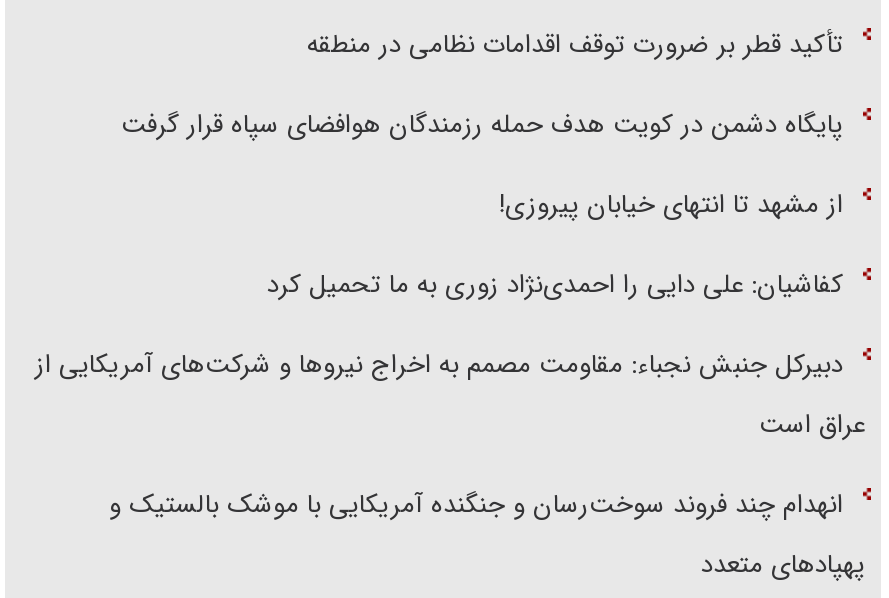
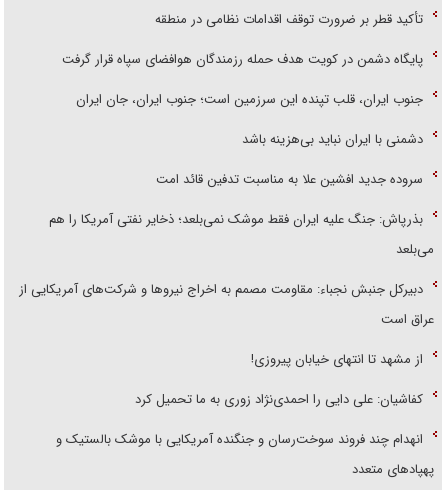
none -> [49,89,434,260] جنوب ایران، قلب تپنده این سرزمین است؛ جنوب ایران، جان ایران | دشمنی با ایران نباید بی‌هزینه باشد | سروده جدید افشین علا به مناسبت تدفین قائد امت | بذرپاش: جنگ علیه ایران فقط موشک نمی‌بلعد؛ ذخایر نفتی آمریکا را هم | می‌بلعد
moved [267,184,843,306] -> [135,349,423,410]: از مشهد تا انتهای خیابان پیروزی! | کفاشیان: علی دایی را احمدی‌نژاد زوری به ما تحمیل کرد

